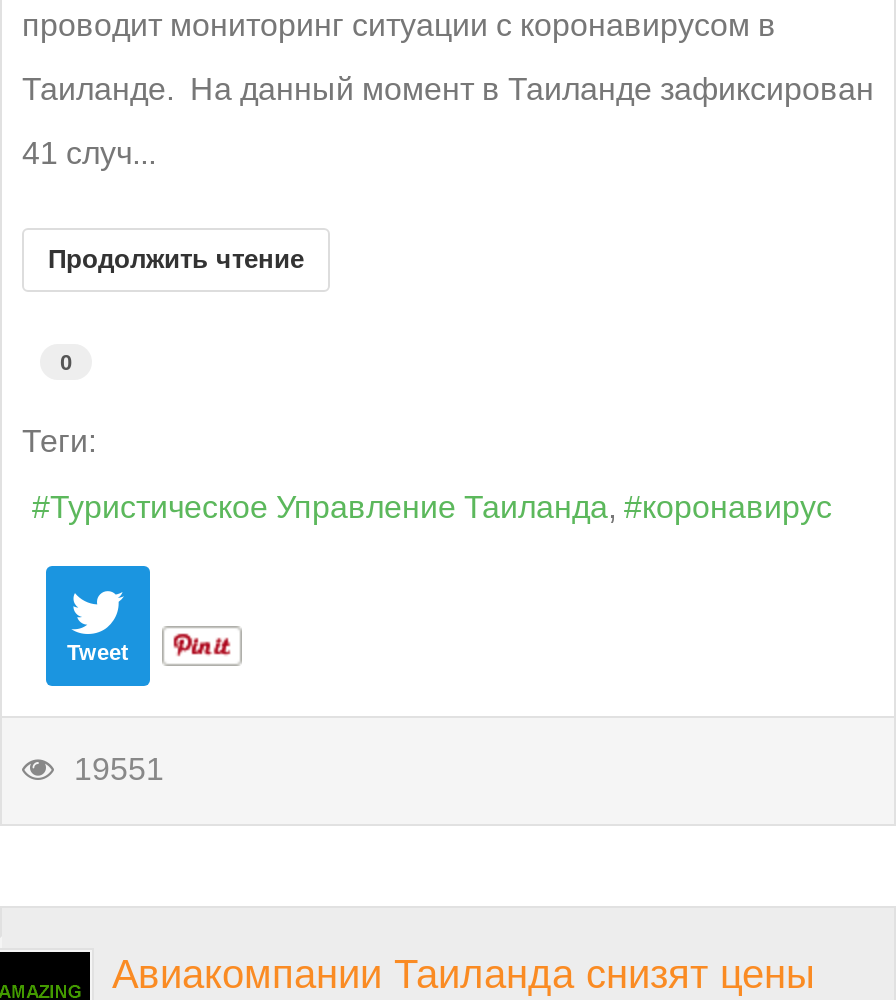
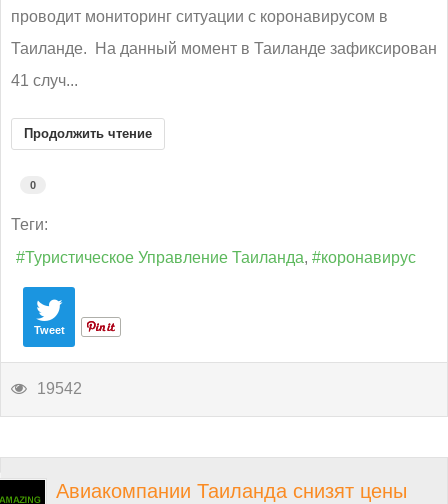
[58,753,164,787] 19551 -> [29,380,82,397] 19542

